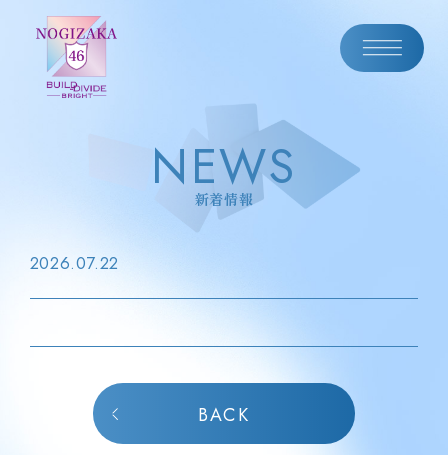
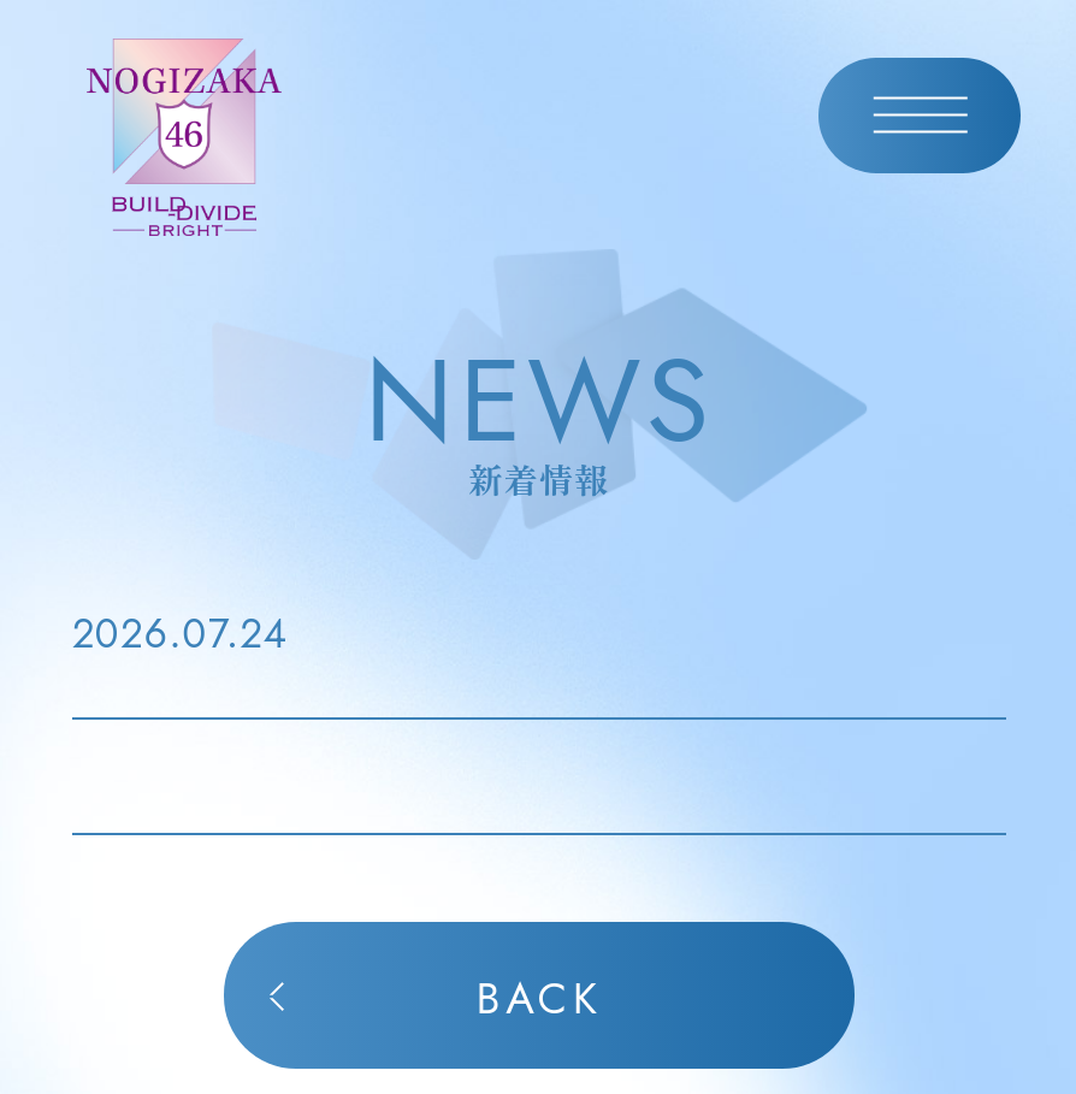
[30,251,119,275] 2026.07.22 -> [72,605,286,663] 2026.07.24

